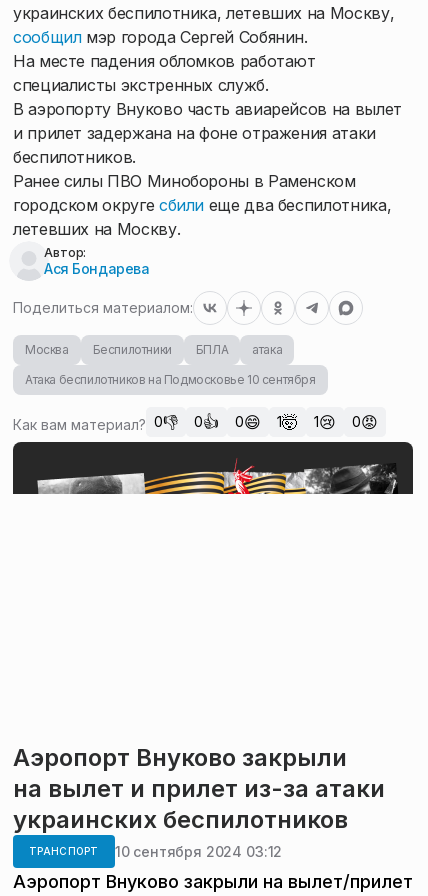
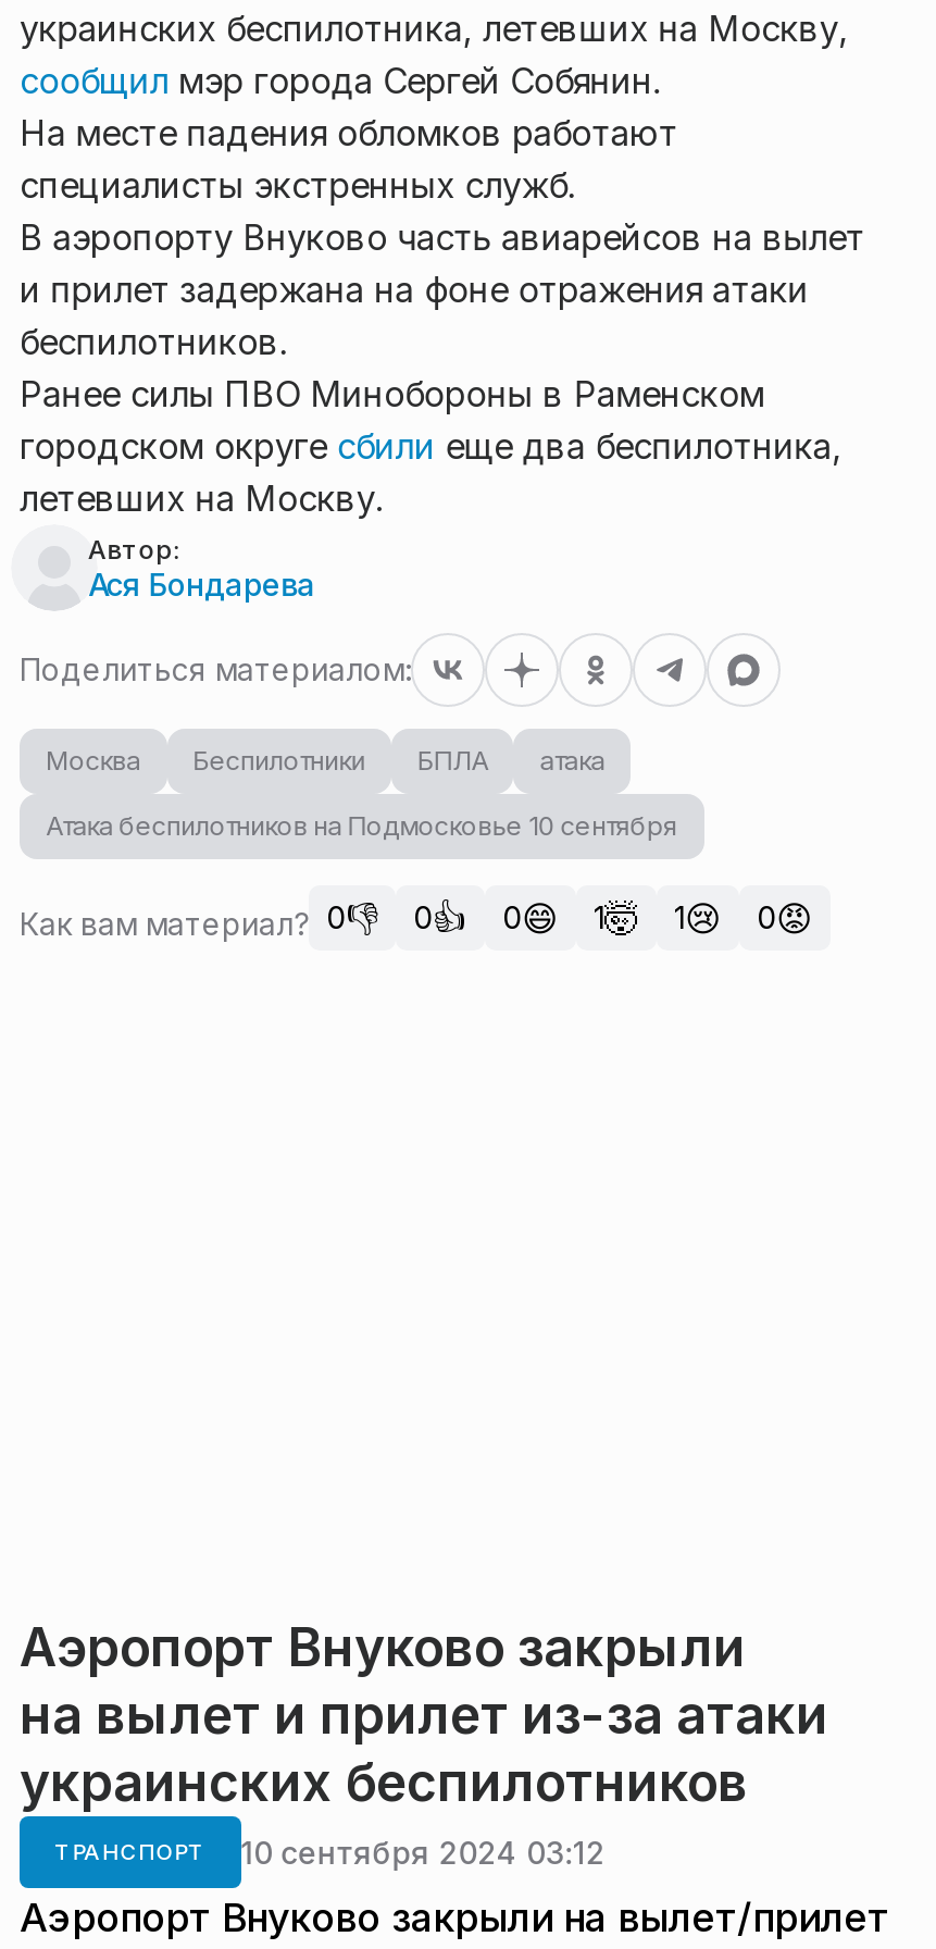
[12,441,414,495] [image] -> none

